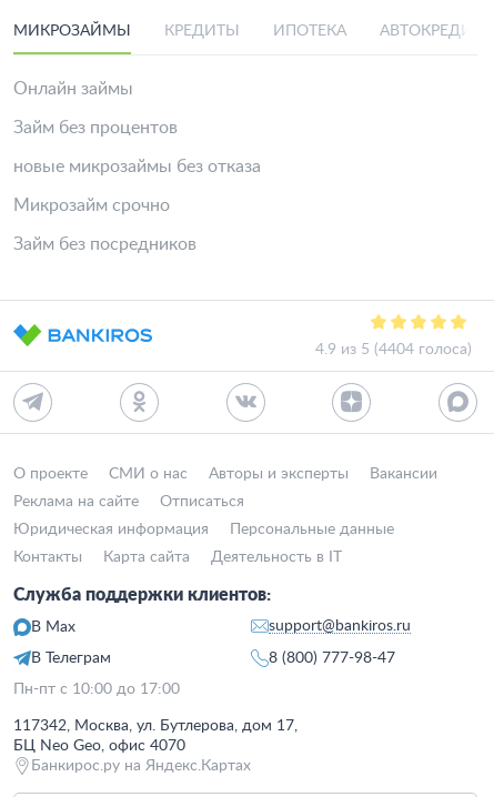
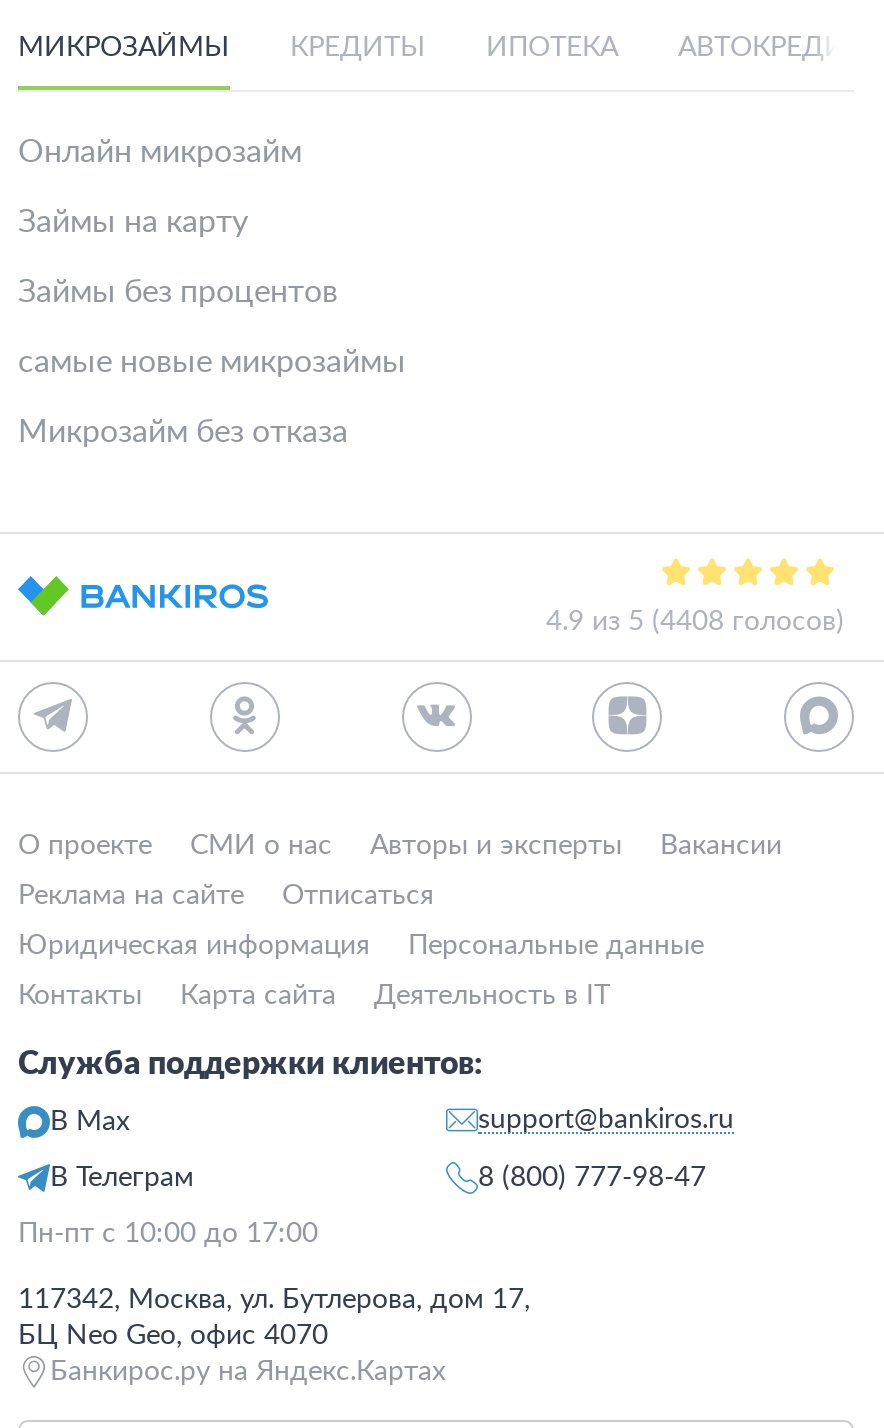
[13,79,133,97] Онлайн займы -> [18,135,302,167] Онлайн микрозайм
[13,118,178,136] Займ без процентов -> [18,205,248,237] Займы на карту
[13,157,261,175] новые микрозаймы без отказа -> [18,275,338,307] Займы без процентов
[13,196,170,214] Микрозайм срочно -> [18,345,406,377] самые новые микрозаймы
[13,235,196,253] Займ без посредников -> [18,415,348,447] Микрозайм без отказа
[315,341,472,357] 4.9 из 5 (4404 голоса) -> [546,607,844,635] 4.9 из 5 (4408 голосов)

